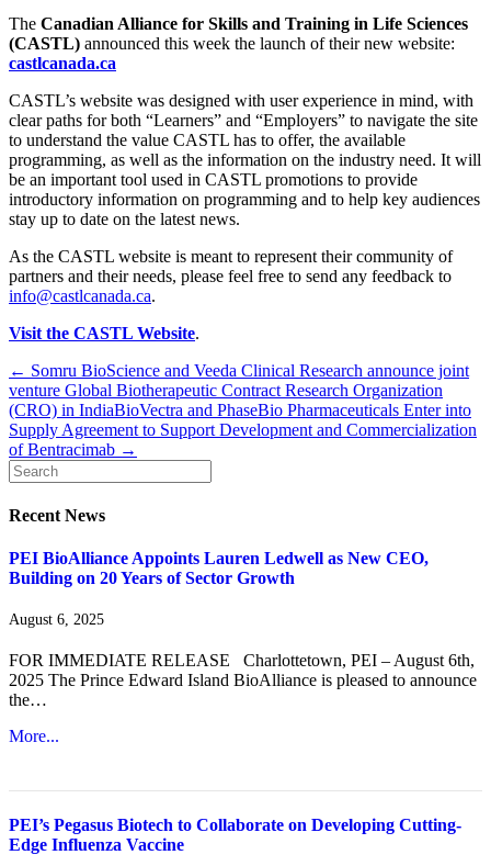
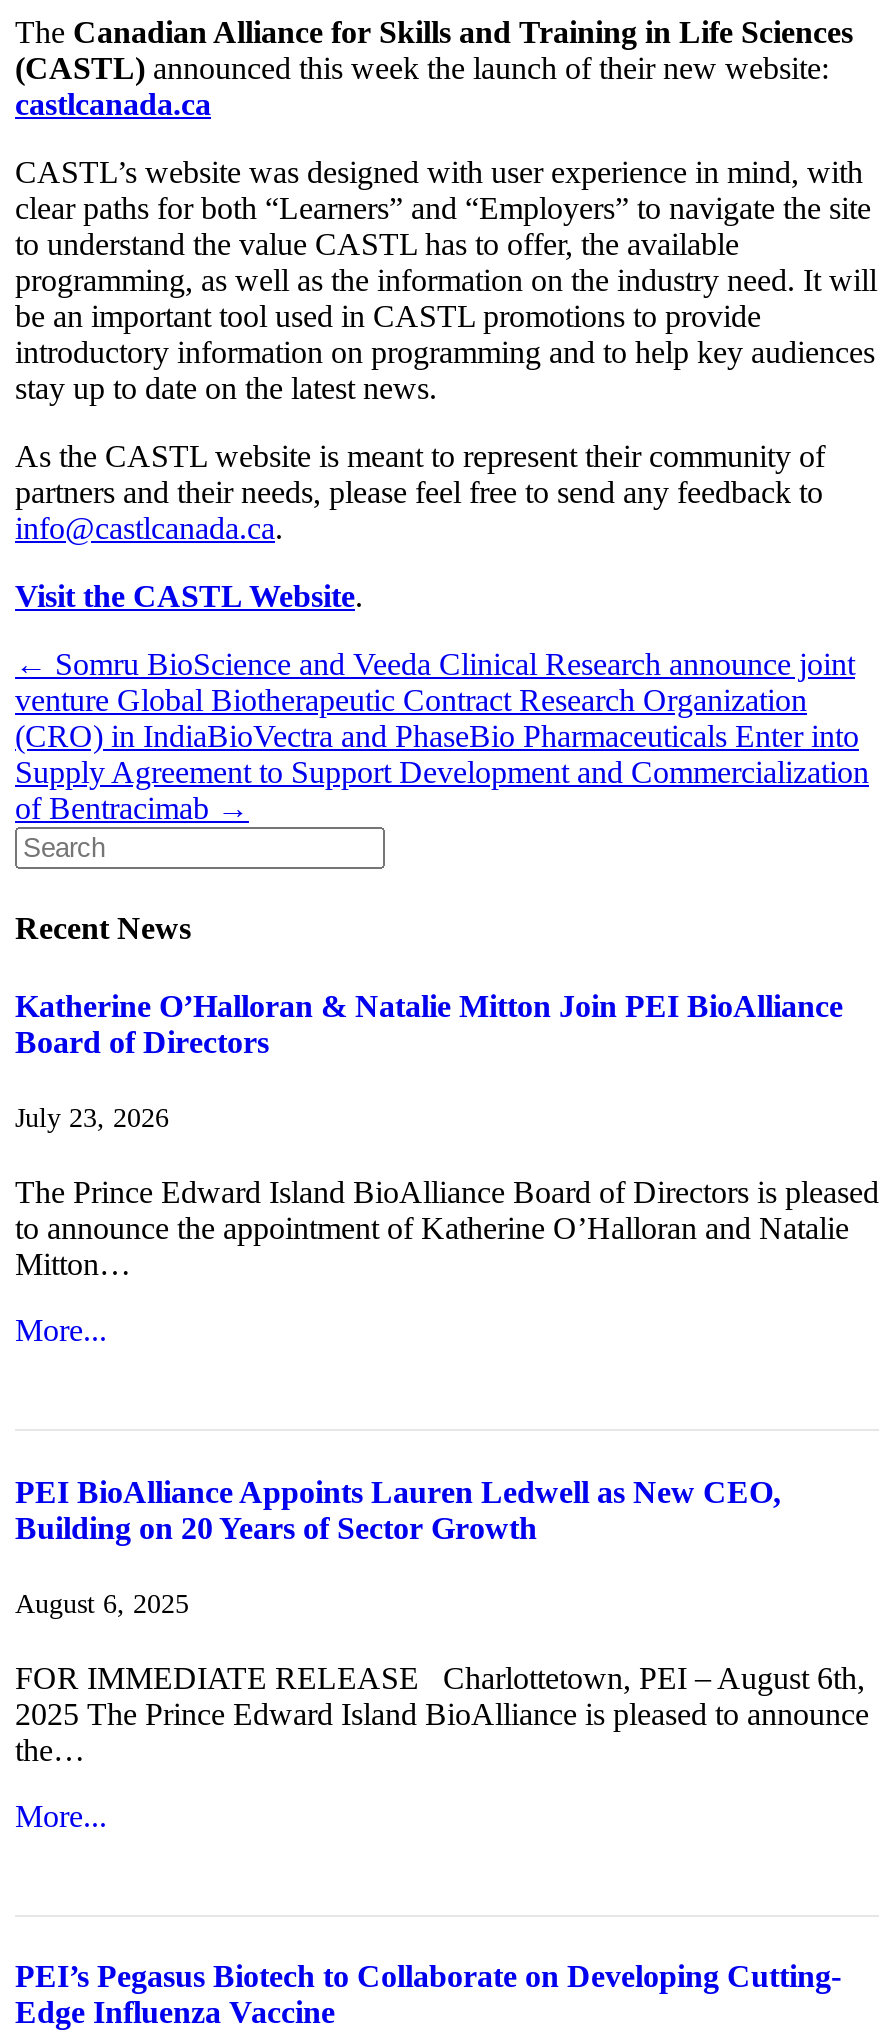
none -> [15,989,879,1348] Katherine O’Halloran & Natalie Mitton Join PEI BioAlliance | Board of Directors | July 23, 2026 | The Prince Edward Island BioAlliance Board of Directors is pleased | to announce the appointment of Katherine O’Halloran and Natalie | Mitton… | More...

